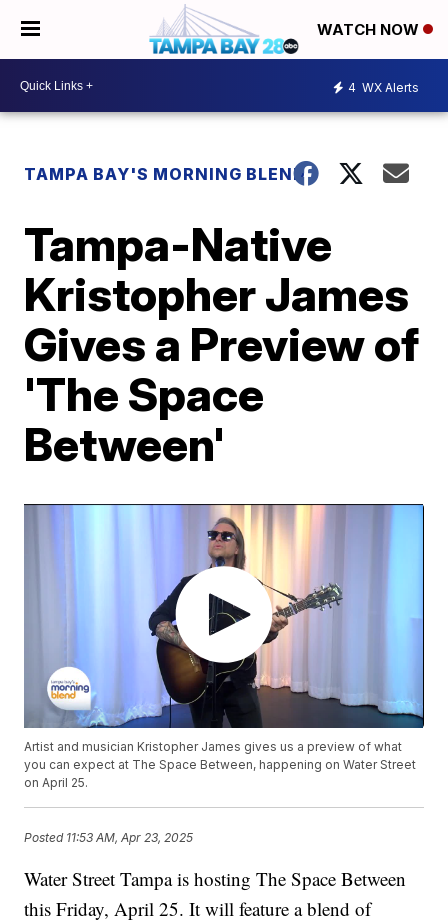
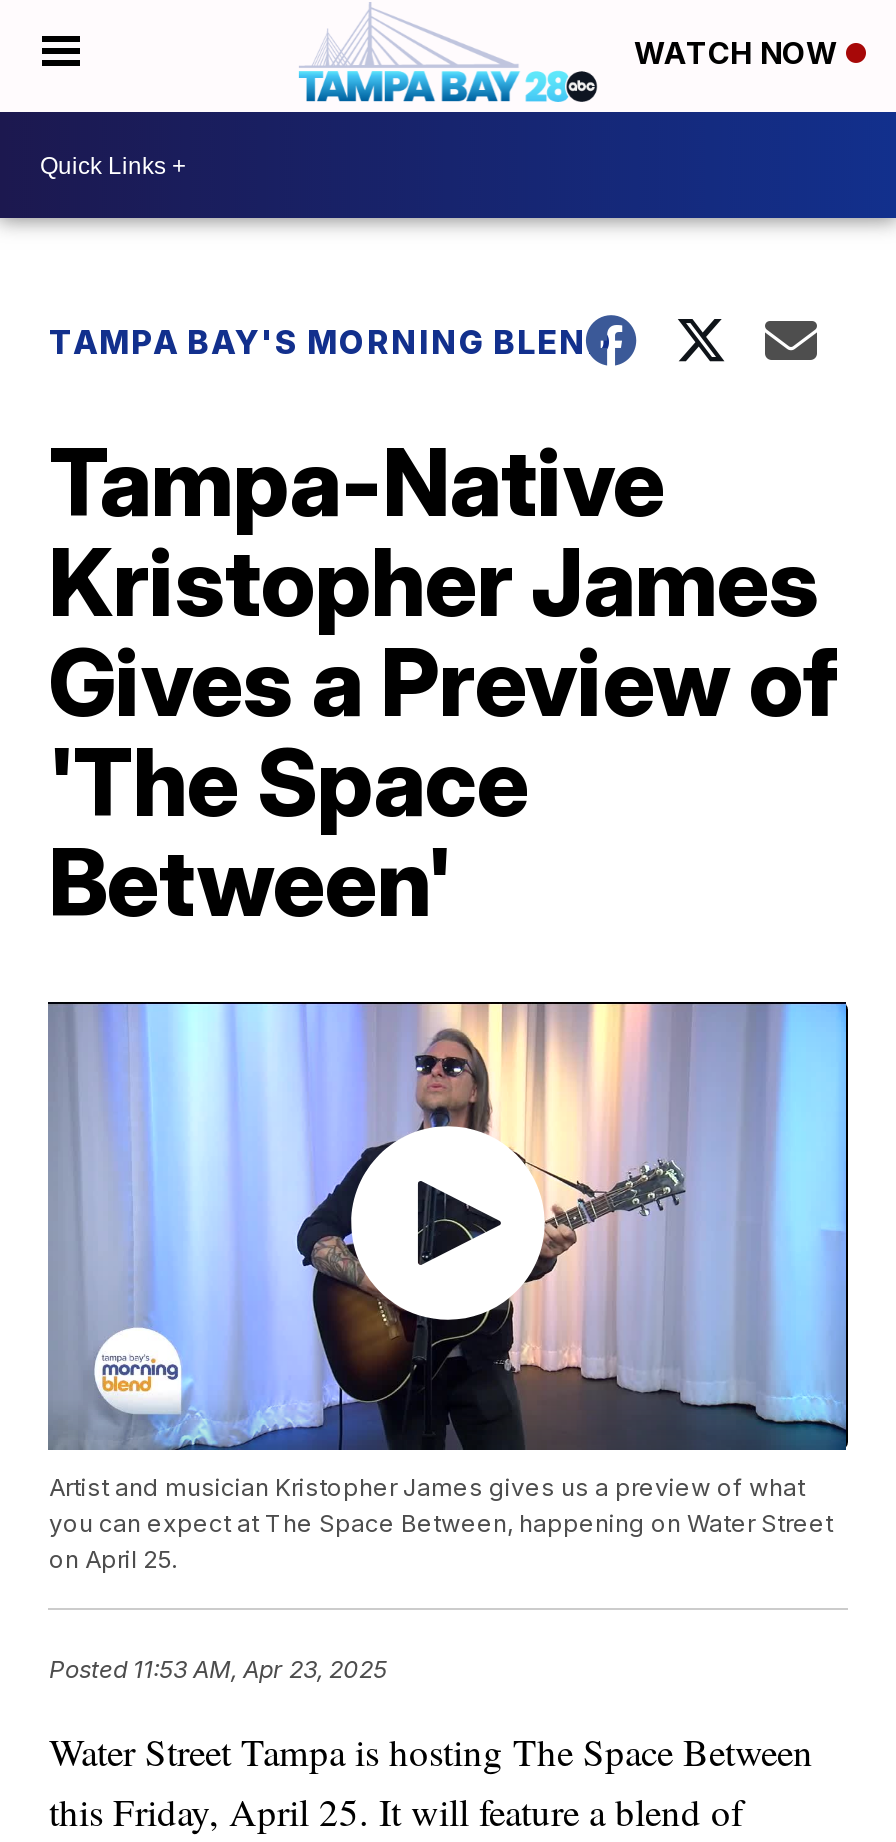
[348,79,419,94] 4 WX Alerts -> none

